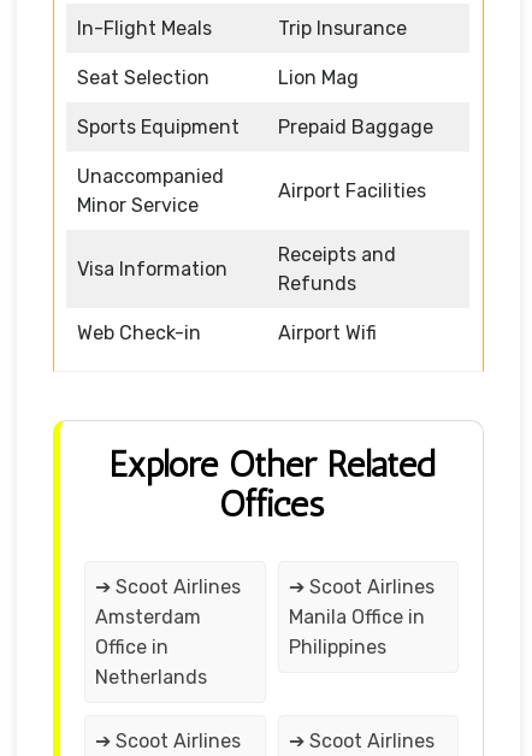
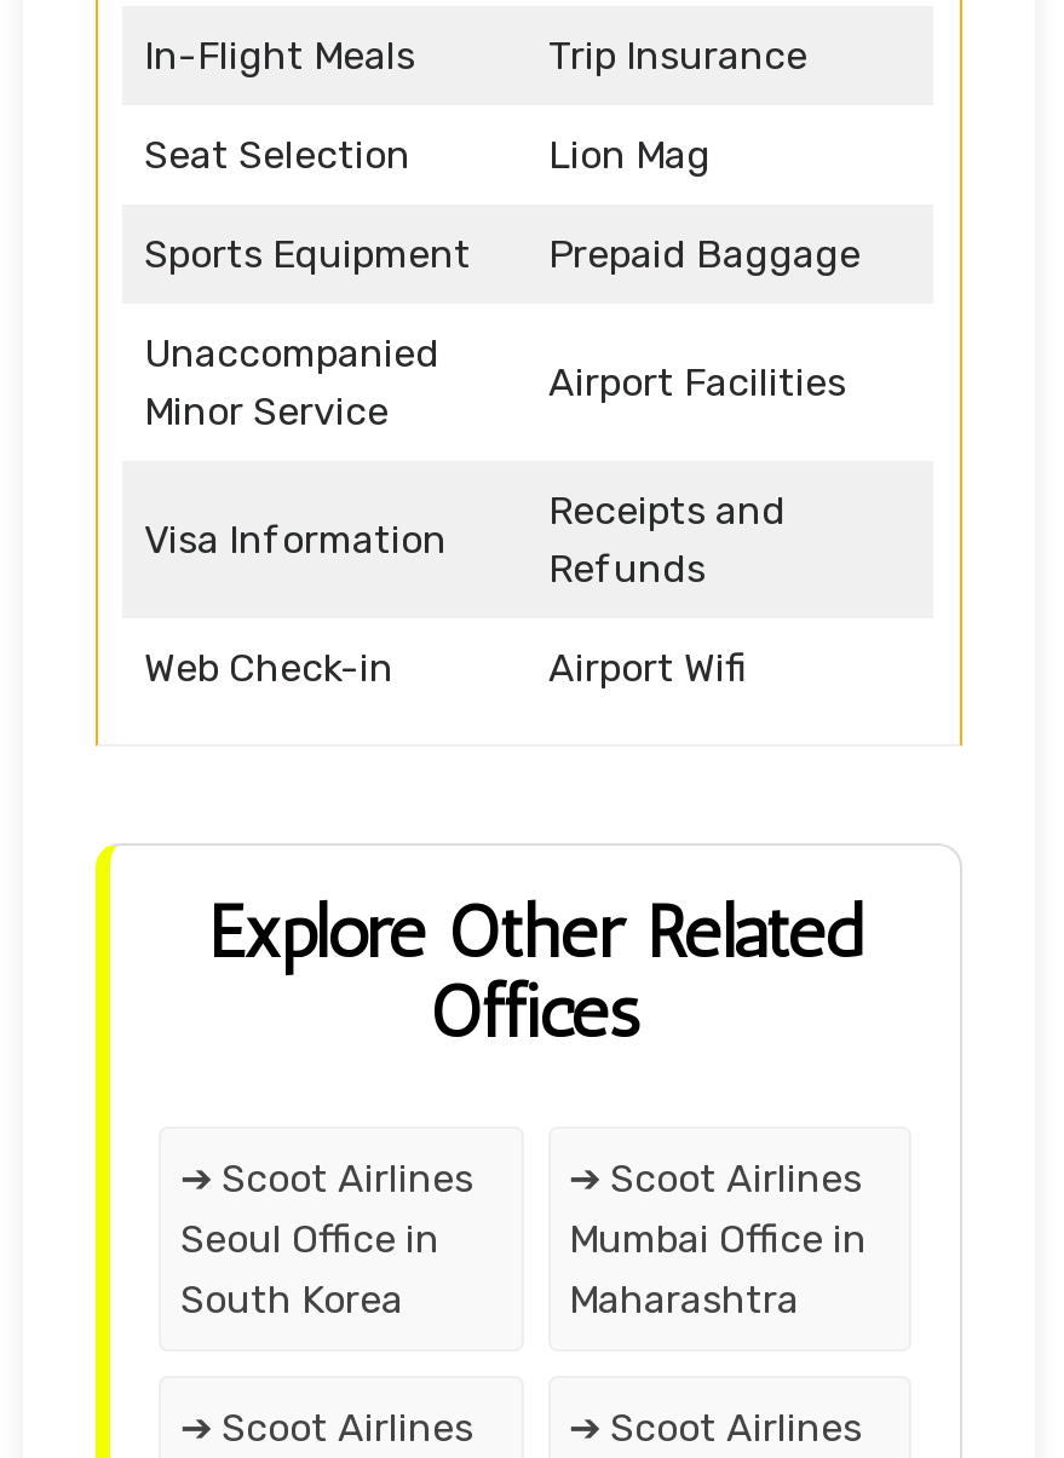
[95,605,207,688] Amsterdam | Office in | Netherlands -> [180,1215,439,1322] Seoul Office in | South Korea
[288,605,424,658] Manila Office in | Philippines -> [569,1215,867,1322] Mumbai Office in | Maharashtra

